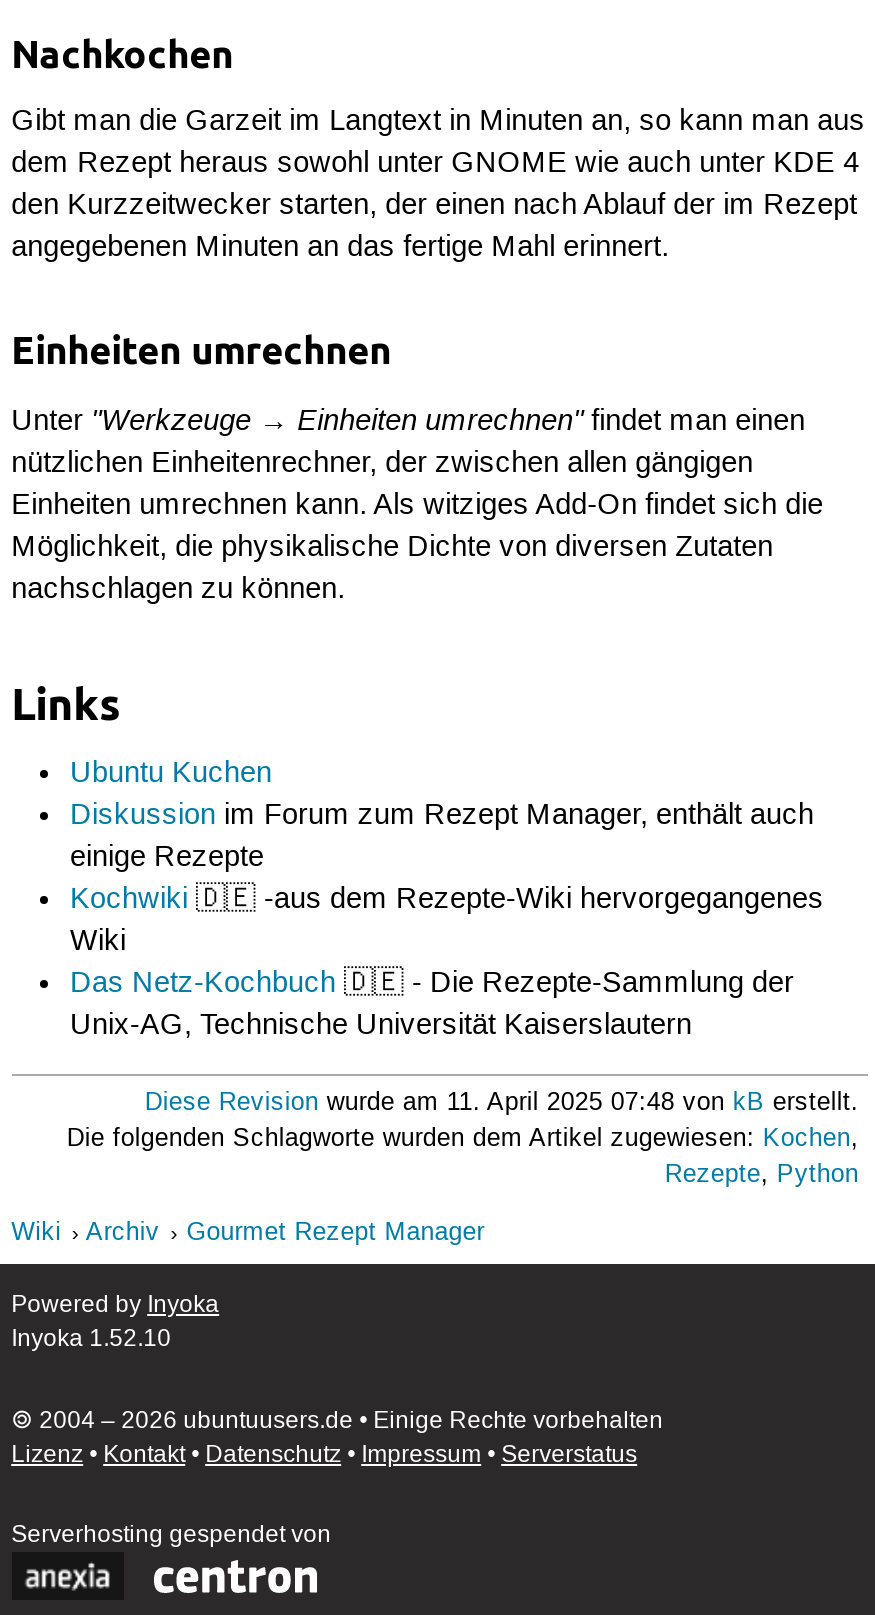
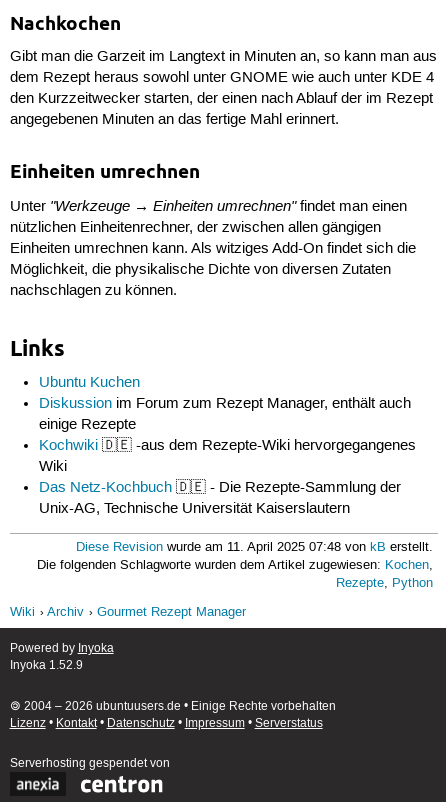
[11,1324,171,1354] Inyoka 1.52.10 -> [10,658,83,673] Inyoka 1.52.9

